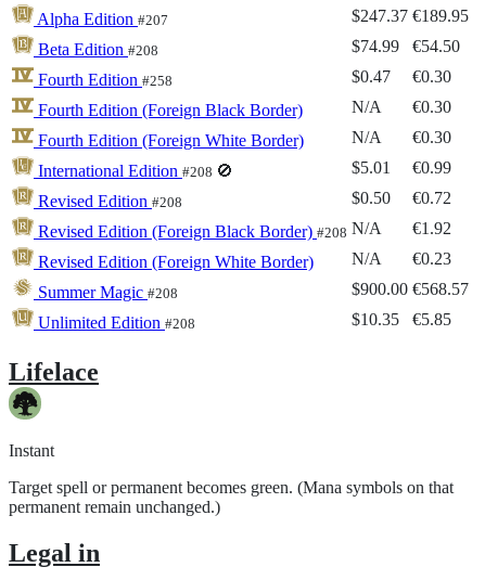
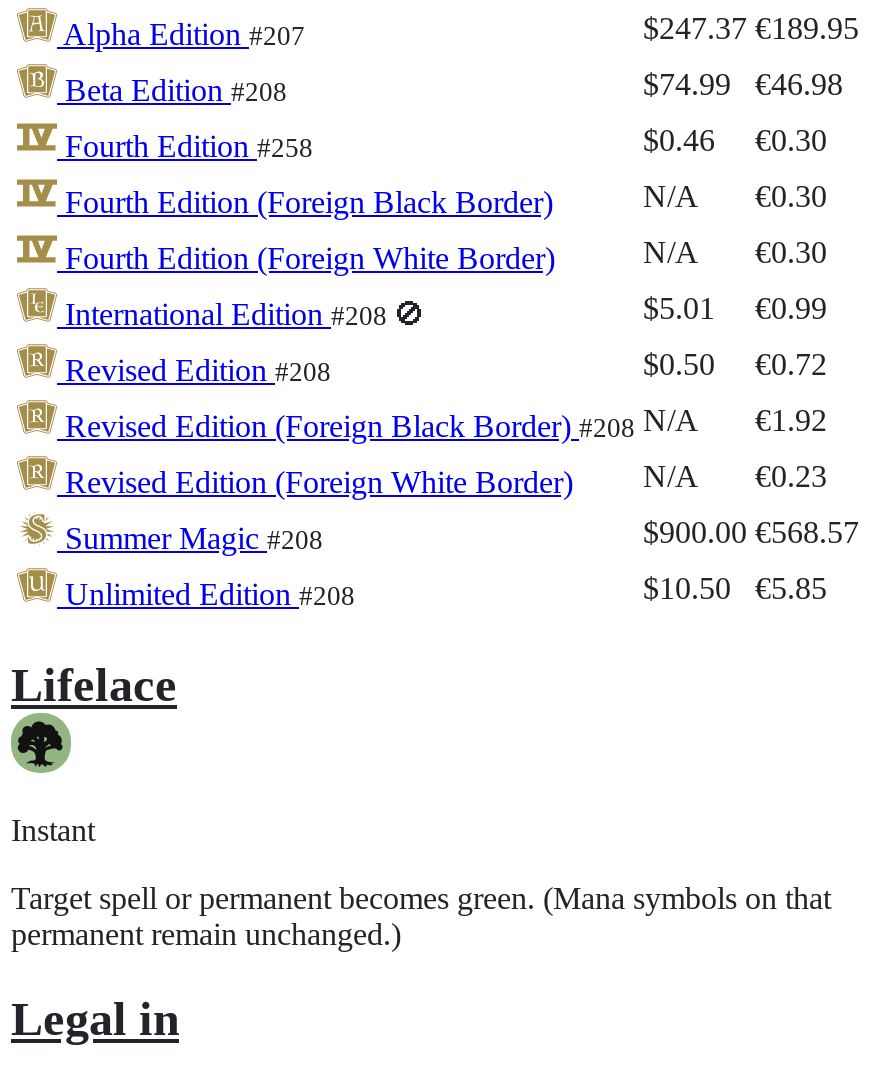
[352,36,460,55] $74.99 €54.50 -> [643,66,843,100] $74.99 €46.98
[352,67,451,85] $0.47 €0.30 -> [643,122,827,156] $0.46 €0.30
[352,310,451,328] $10.35 €5.85 -> [643,570,827,604] $10.50 €5.85

